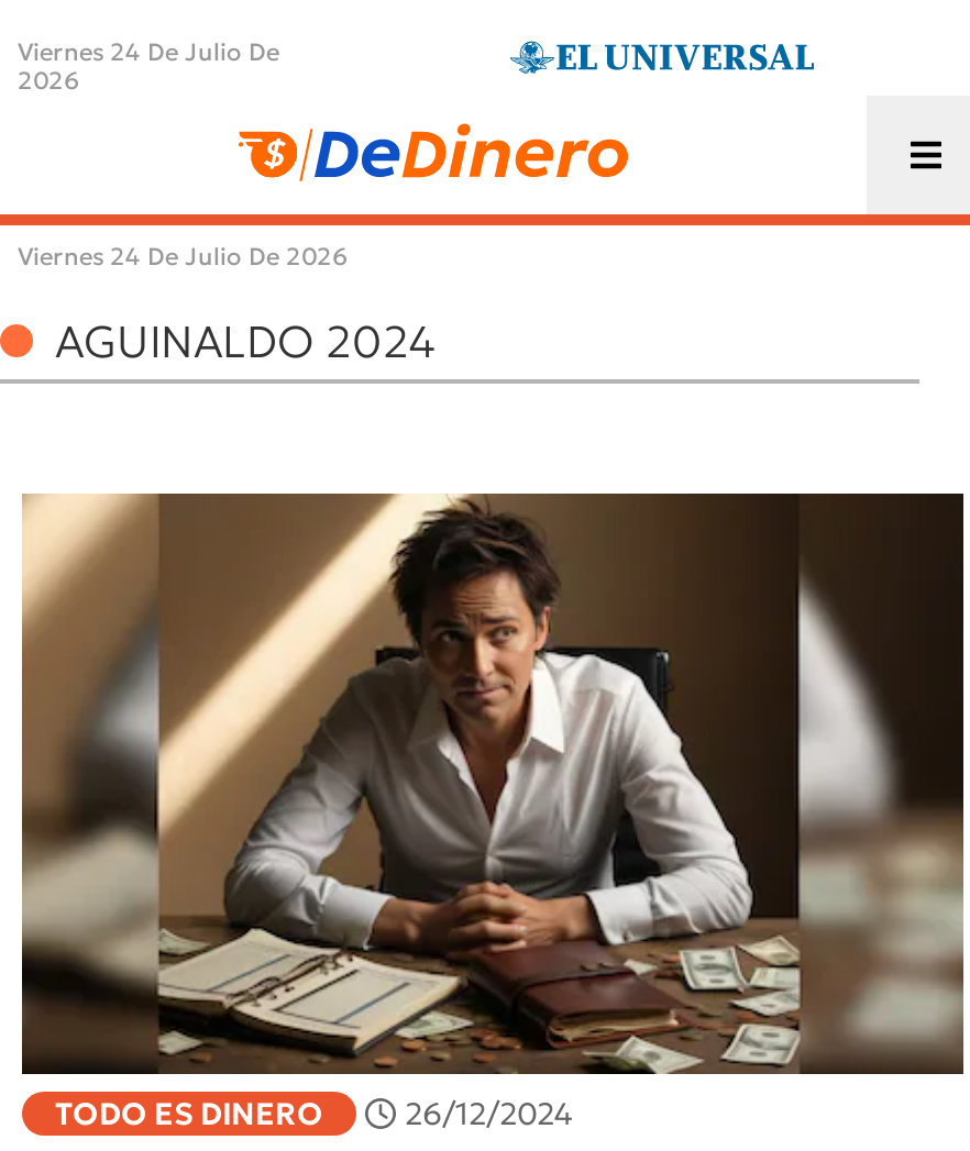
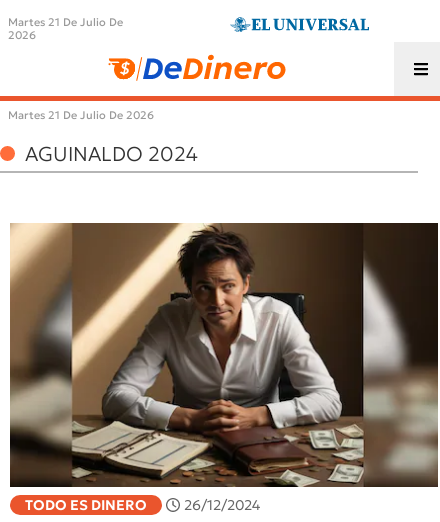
[18,36,279,67] Viernes 24 De Julio De -> [8,15,123,29] Martes 21 De Julio De
[18,241,348,272] Viernes 24 De Julio De 2026 -> [8,108,154,122] Martes 21 De Julio De 2026

